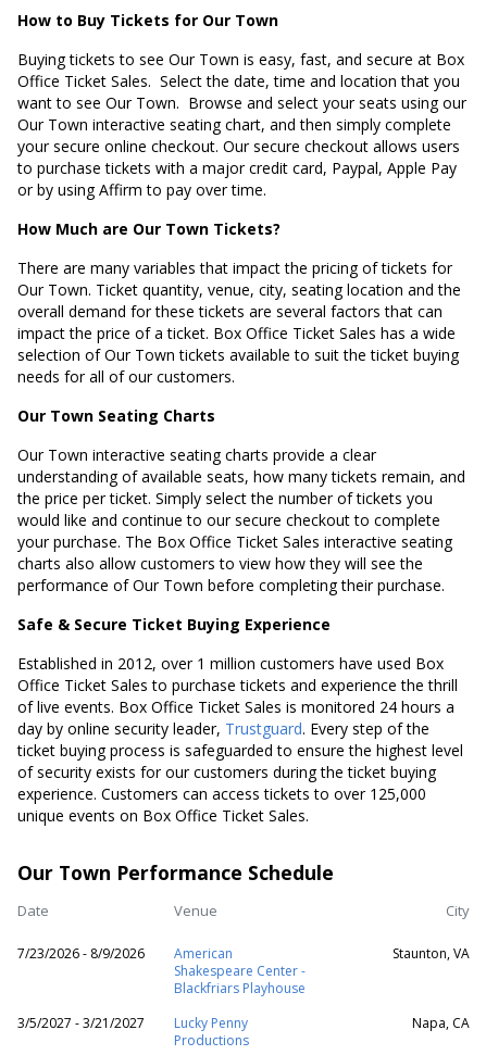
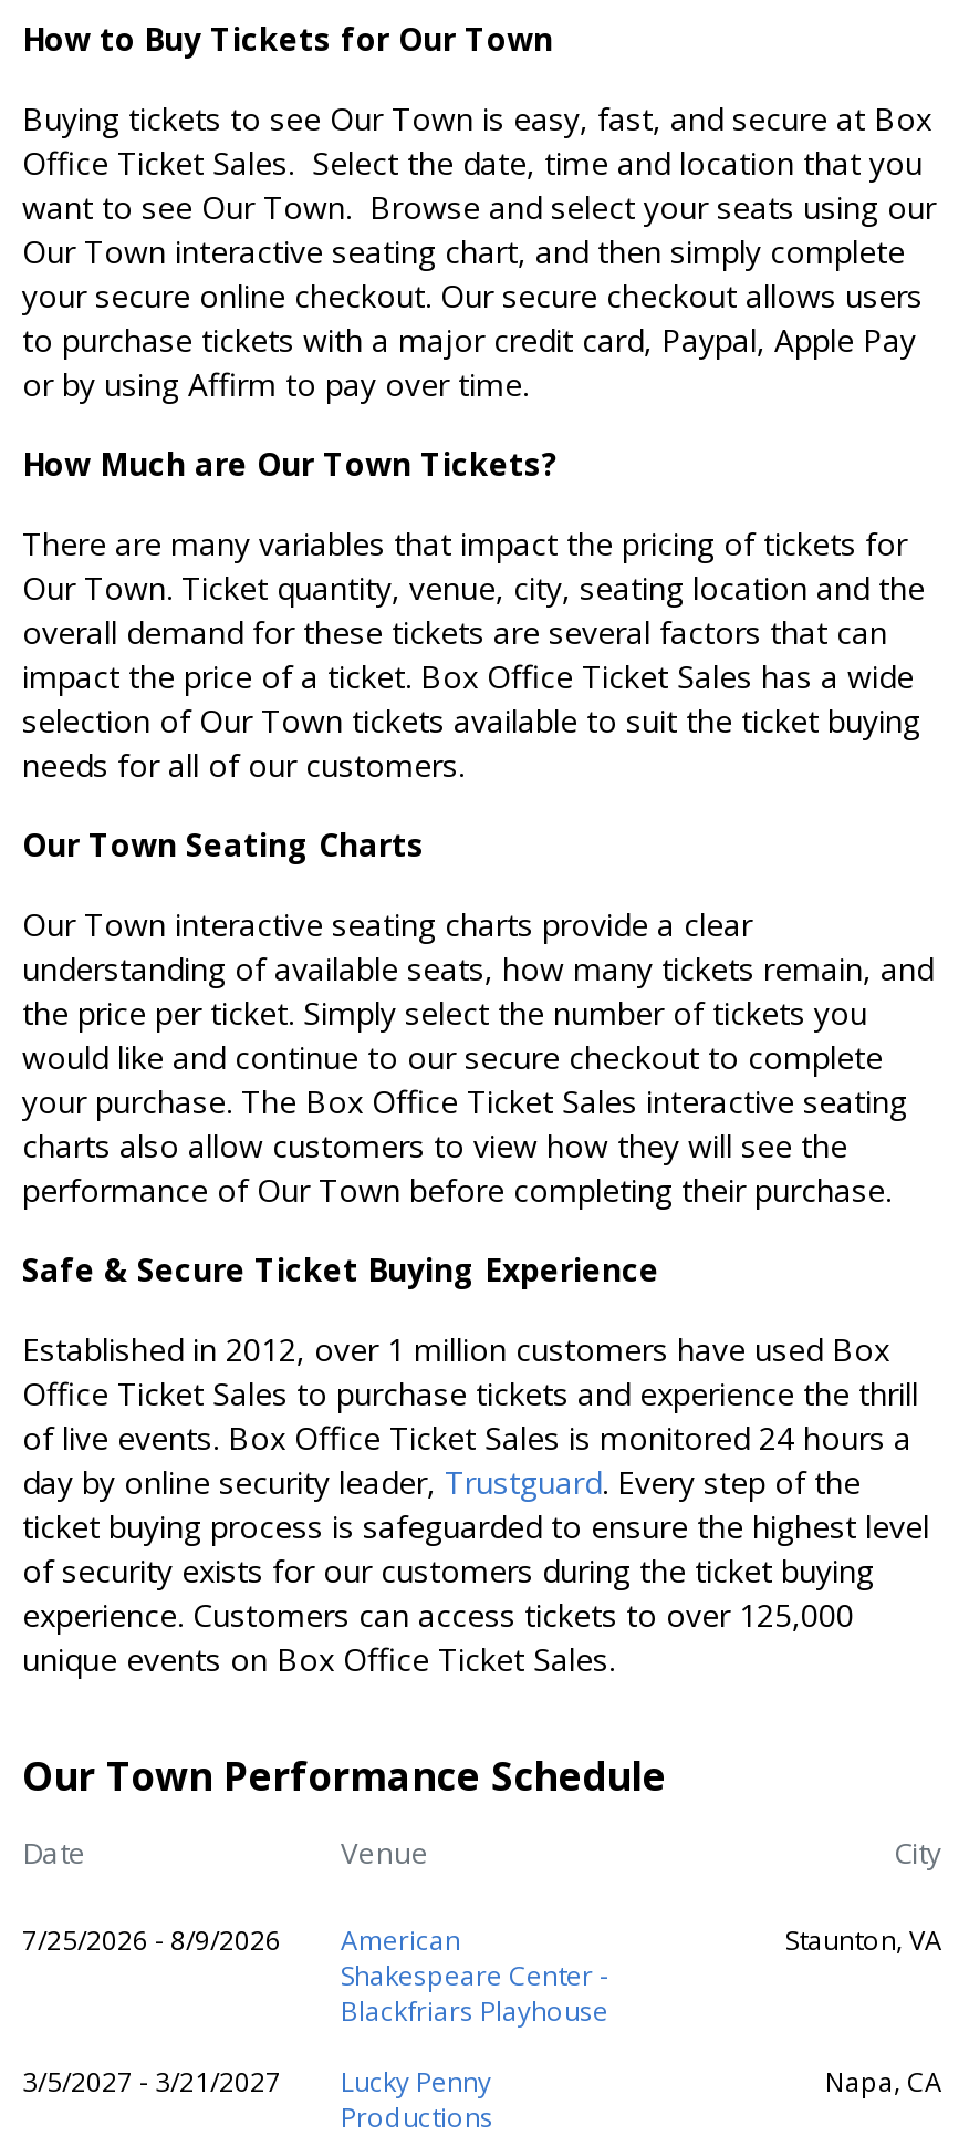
[17,944,233,963] 7/23/2026 - 8/9/2026 American -> [22,1921,460,1959] 7/25/2026 - 8/9/2026 American

